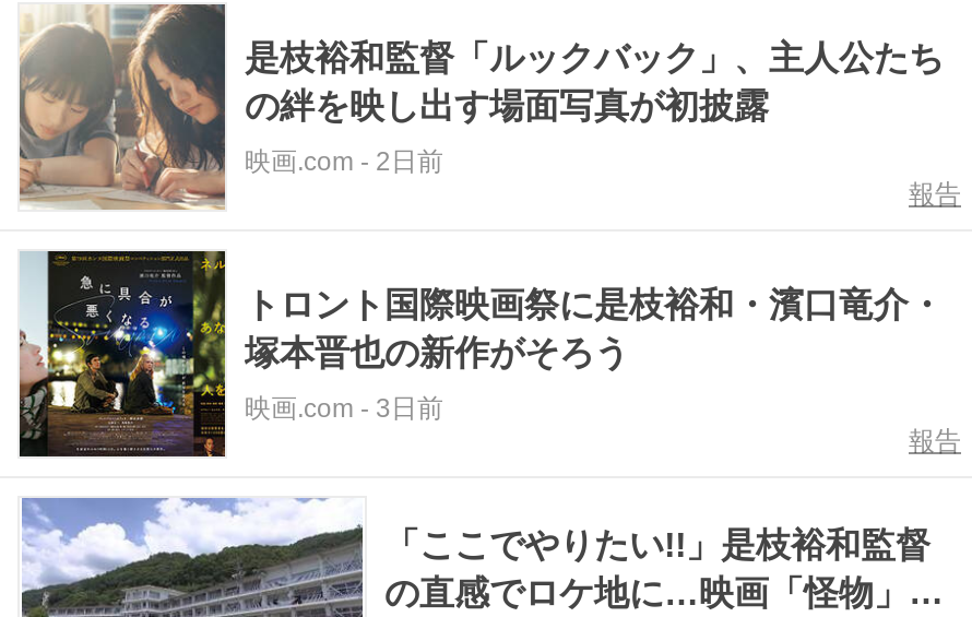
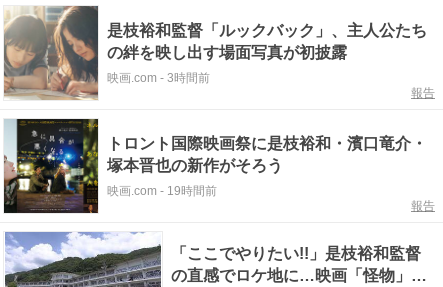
[245,145,443,176] 映画.com - 2日前 -> [107,71,210,85] 映画.com - 3時間前
[245,392,443,423] 映画.com - 3日前 -> [107,184,217,198] 映画.com - 19時間前

